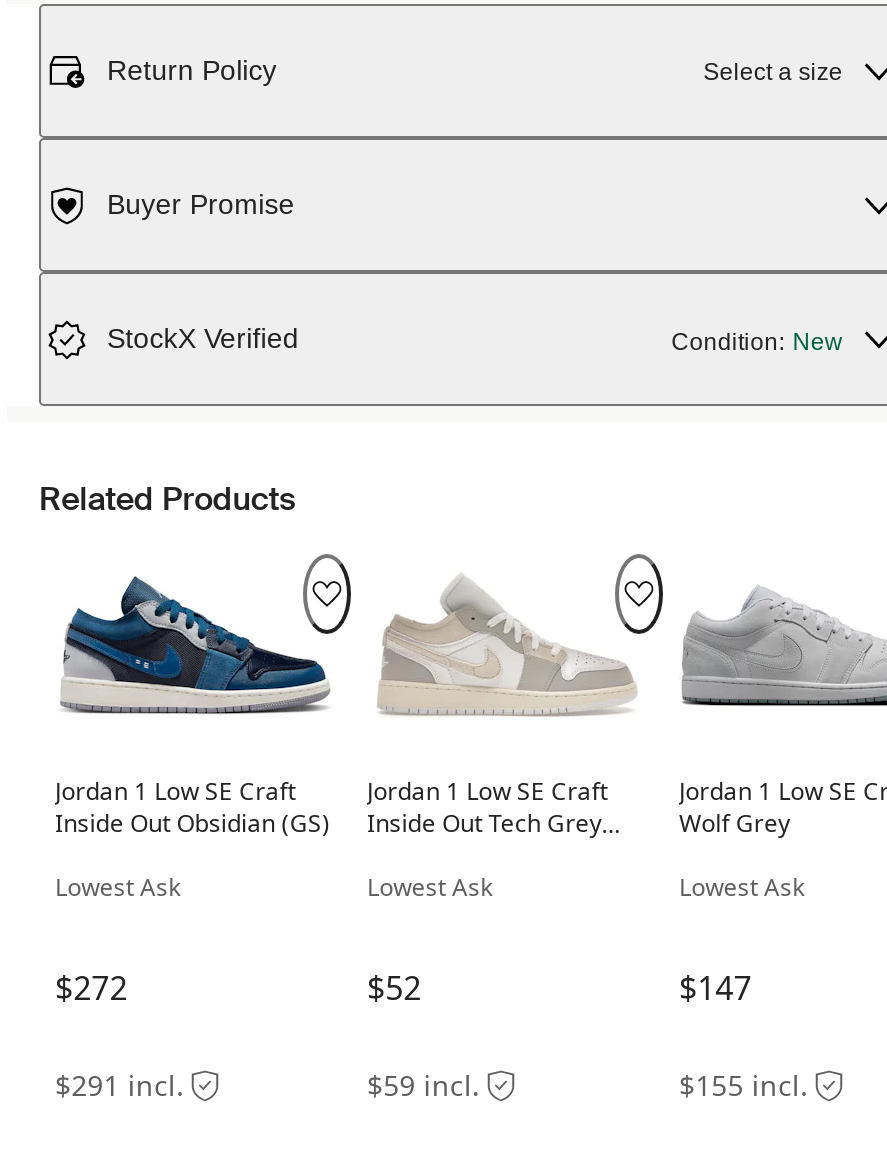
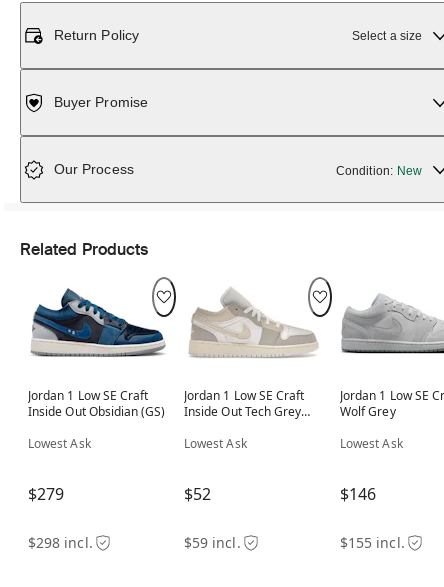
[107,323,299,355] StockX Verified -> [54,161,134,177] Our Process
[55,967,128,1011] $272 -> [28,483,64,505] $279
[679,967,752,1011] $147 -> [340,483,376,505] $146
[55,1067,184,1105] $291 incl. -> [28,533,93,552] $298 incl.

